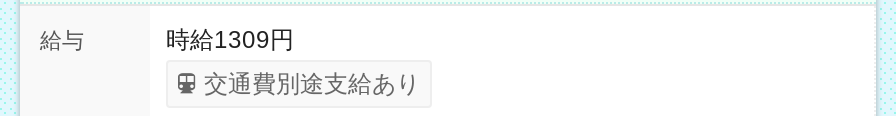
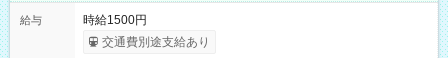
[166,26,294,54] 時給1309円 -> [83,13,147,27] 時給1500円

